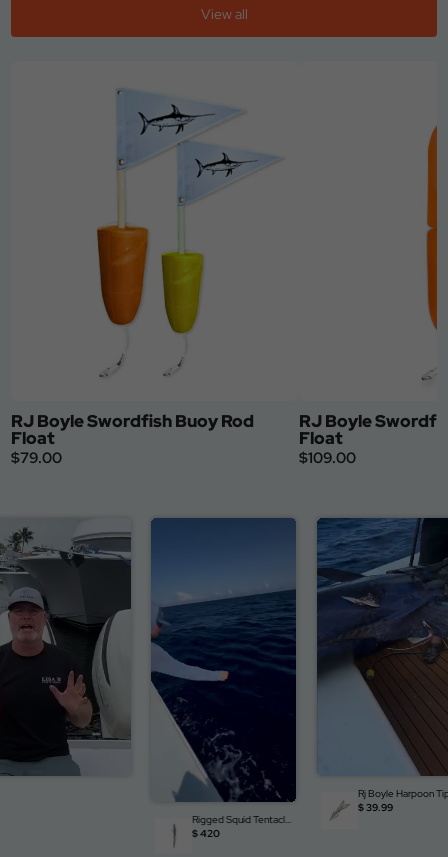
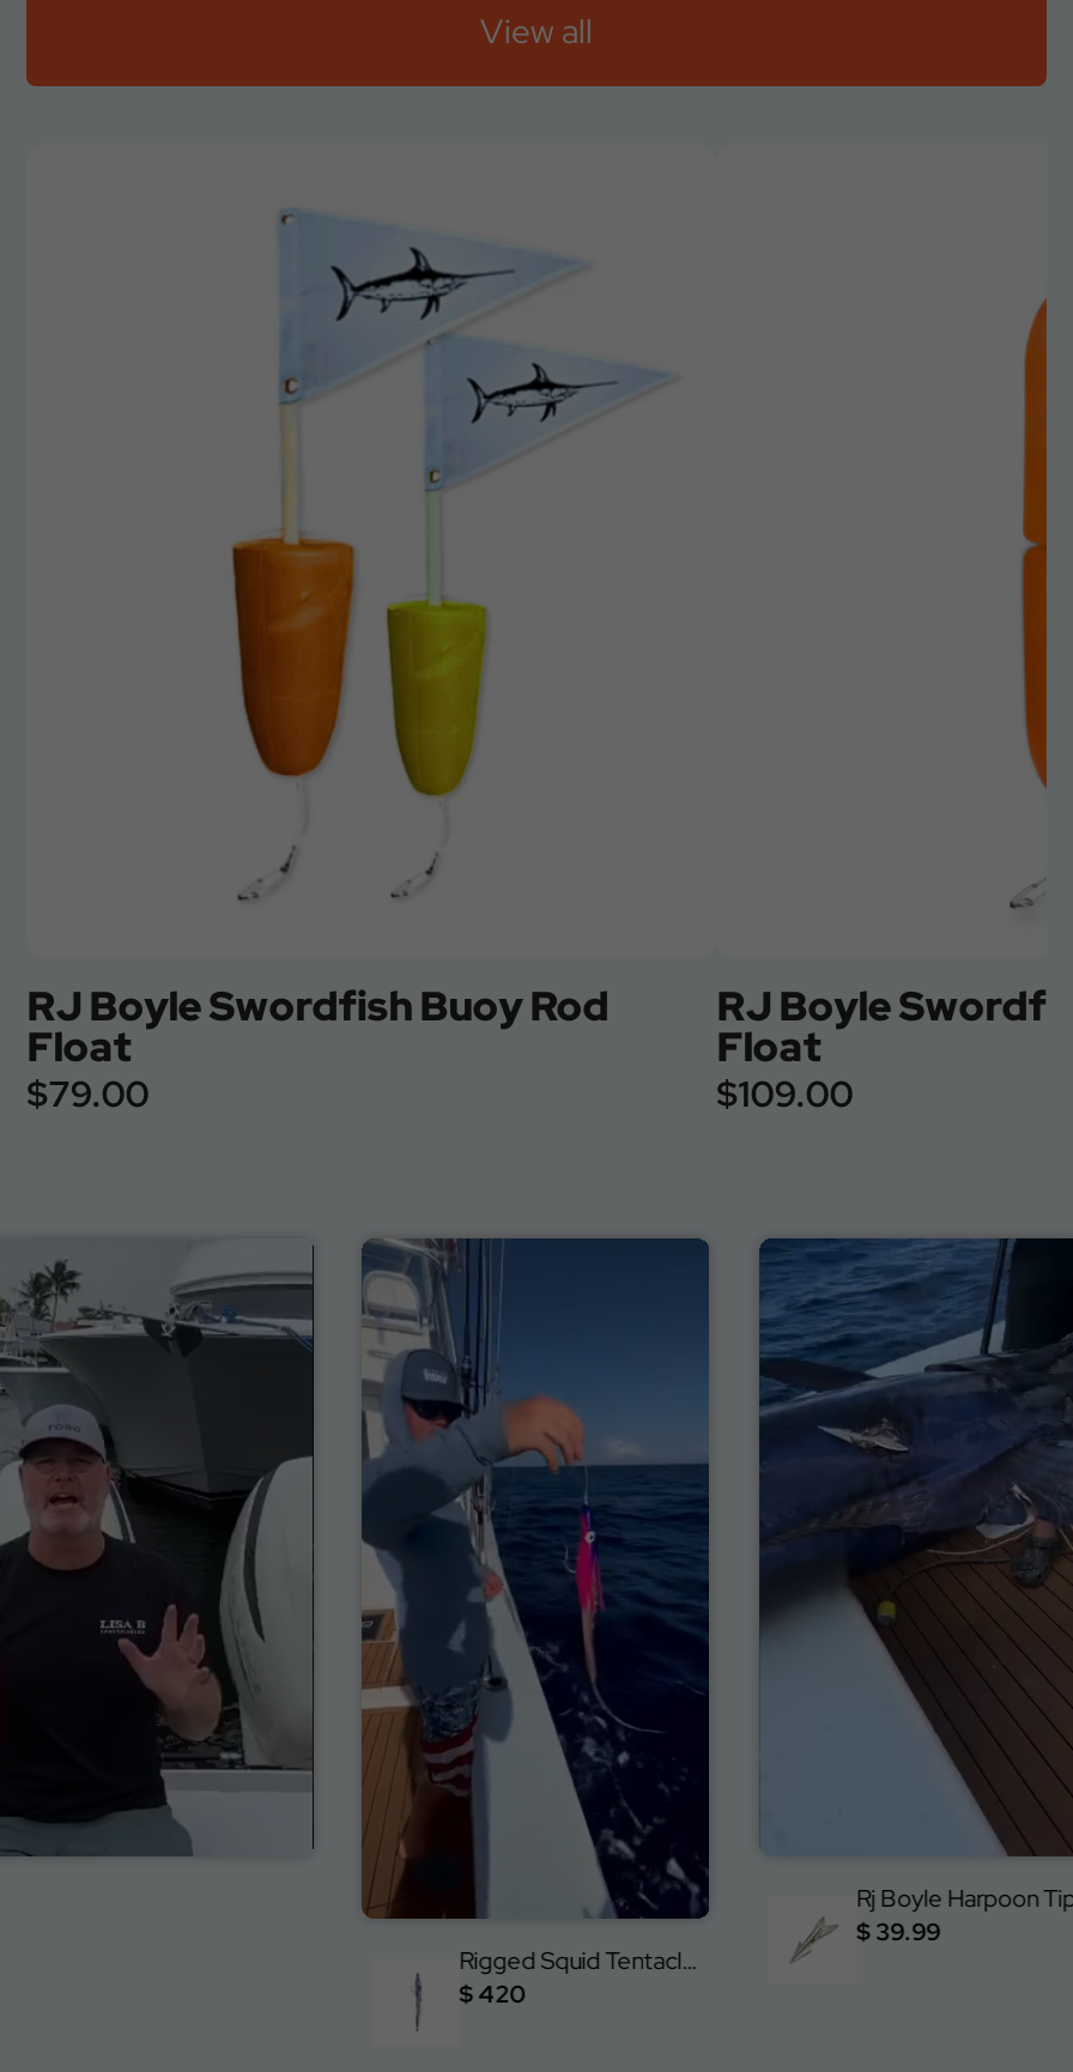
[150,517,296,803] [image] -> [359,1237,709,1922] [image]

